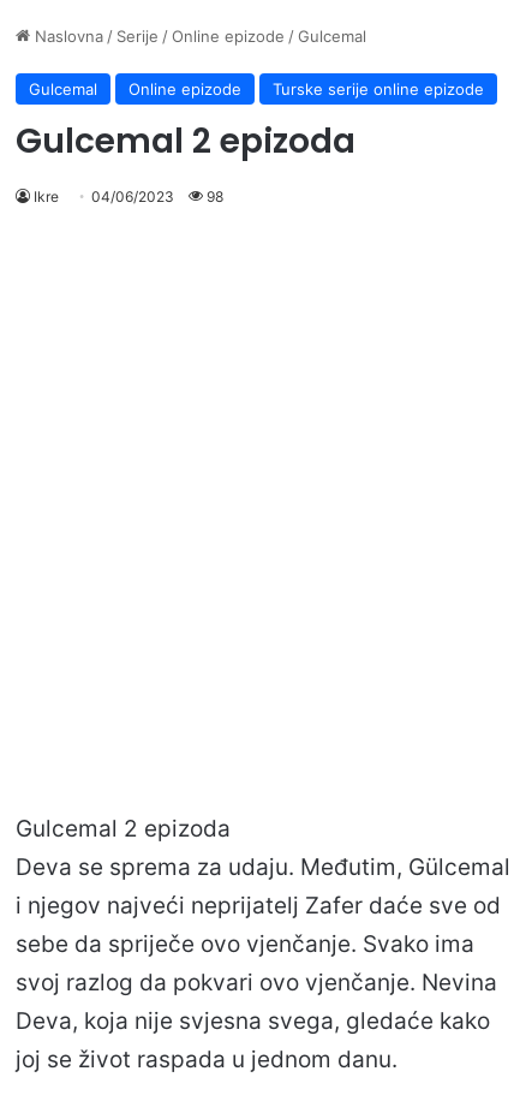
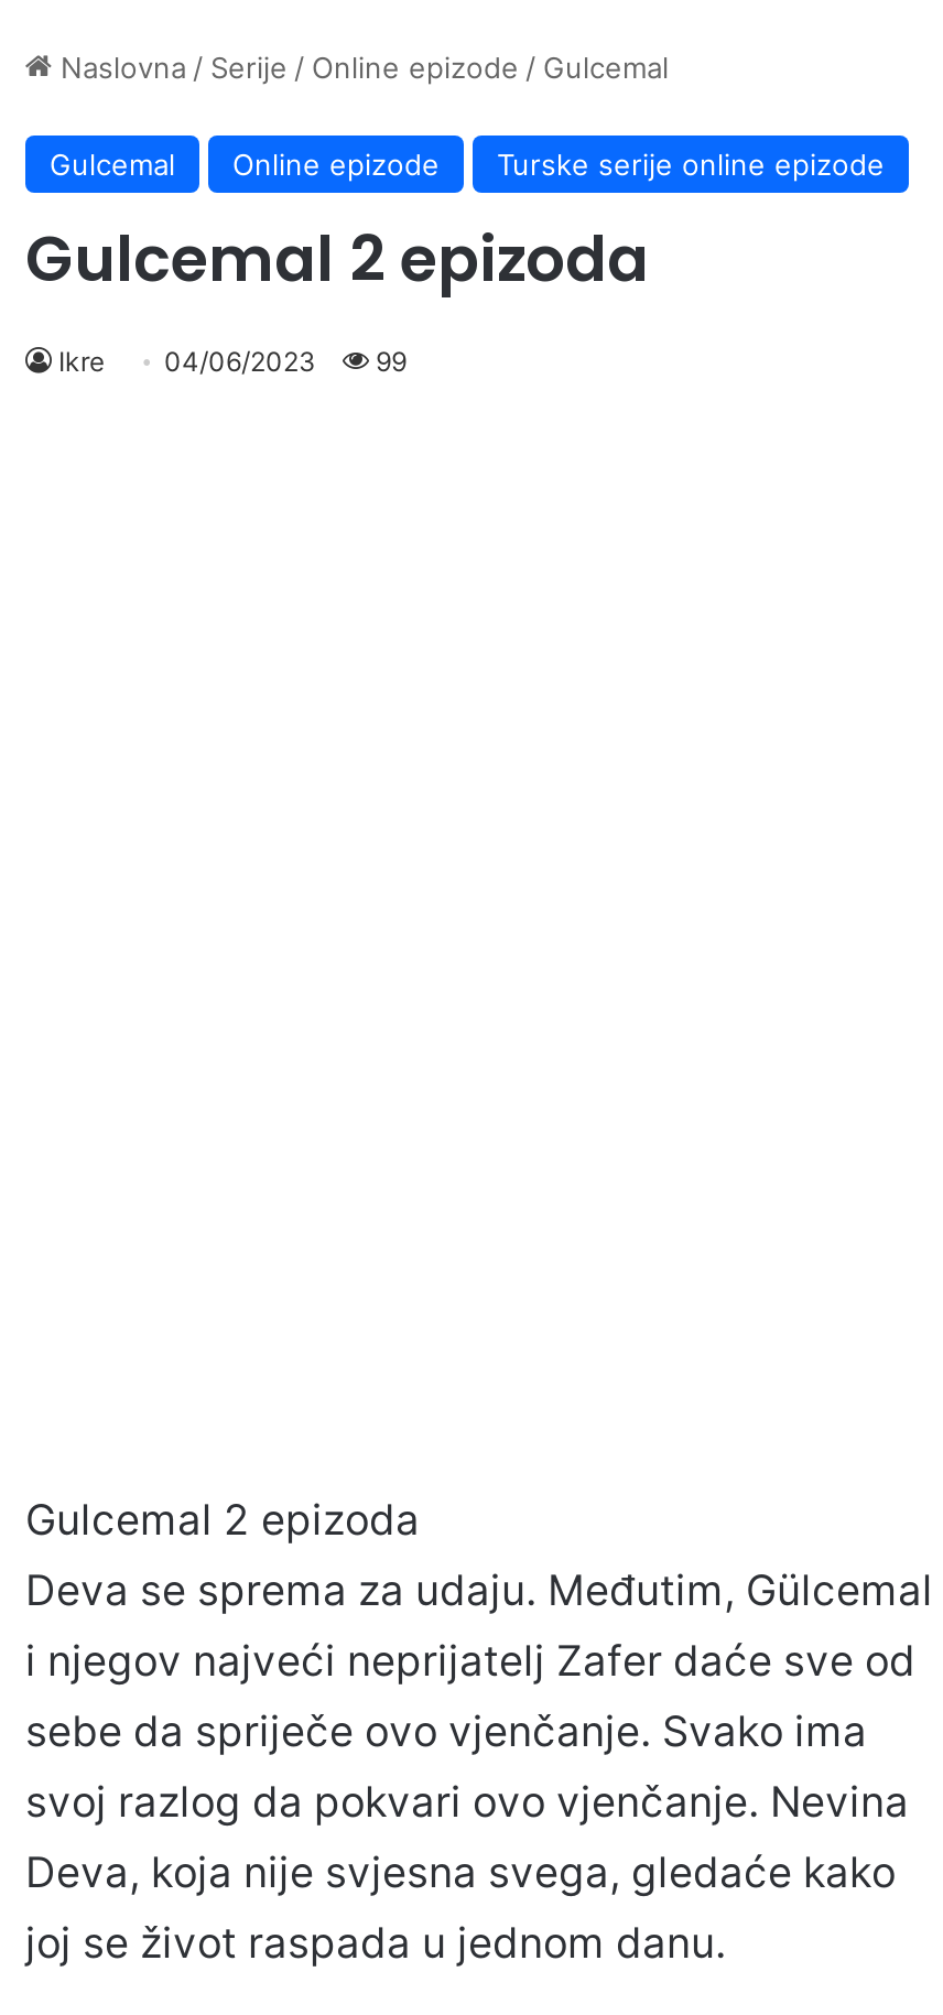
[34,187,223,205] Ikre 04/06/2023 98 -> [58,345,407,378] Ikre 04/06/2023 99

